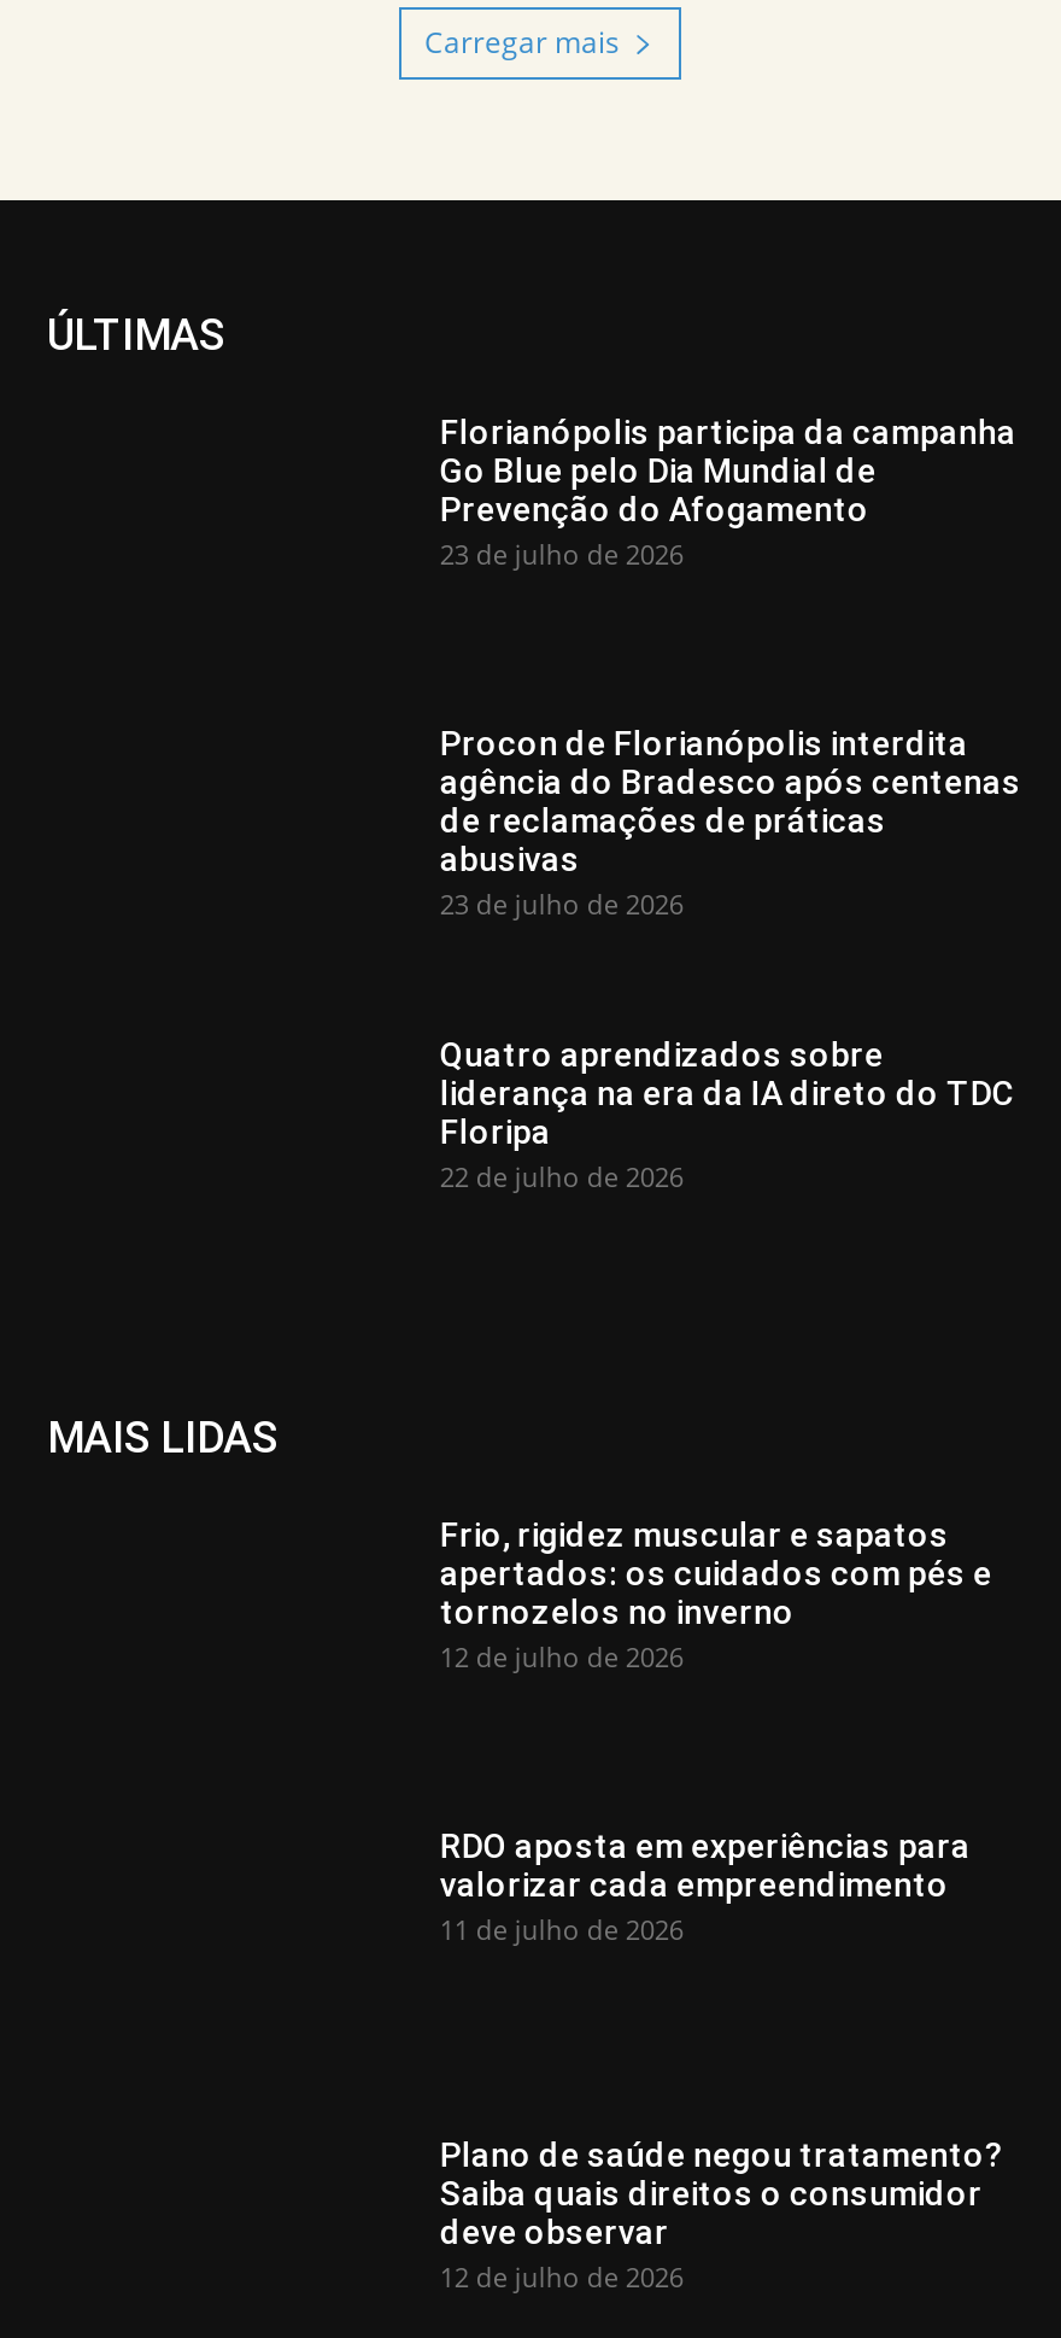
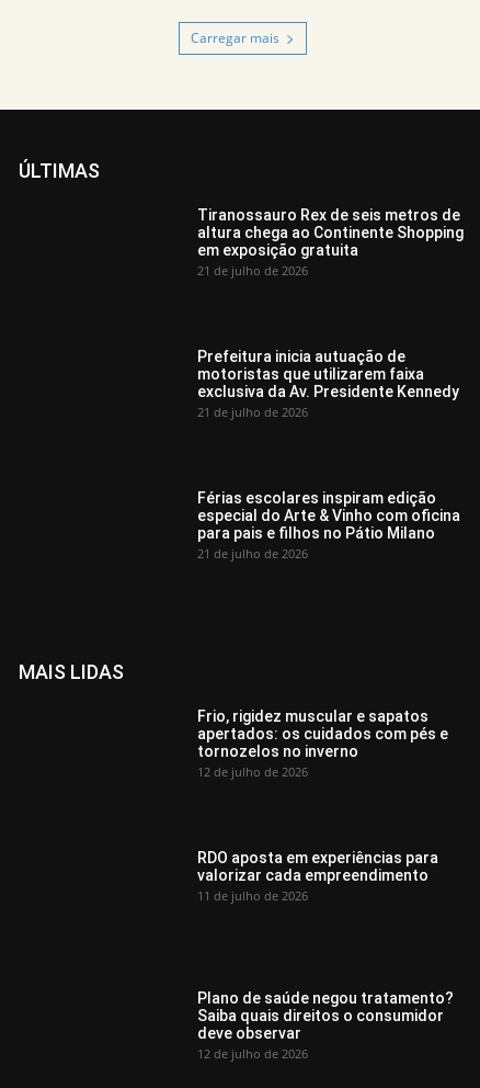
[440,414,1016,573] Florianópolis participa da campanha | Go Blue pelo Dia Mundial de | Prevenção do Afogamento | 23 de julho de 2026 -> [197,207,463,279] Tiranossauro Rex de seis metros de | altura chega ao Continente Shopping | em exposição gratuita | 21 de julho de 2026
[440,724,1021,922] Procon de Florianópolis interdita | agência do Bradesco após centenas | de reclamações de práticas | abusivas | 23 de julho de 2026 -> [197,348,459,420] Prefeitura inicia autuação de | motoristas que utilizarem faixa | exclusiva da Av. Presidente Kennedy | 21 de julho de 2026
[440,1035,1014,1194] Quatro aprendizados sobre | liderança na era da IA direto do TDC | Floripa | 22 de julho de 2026 -> [197,489,460,562] Férias escolares inspiram edição | especial do Arte & Vinho com oficina | para pais e filhos no Pátio Milano | 21 de julho de 2026

